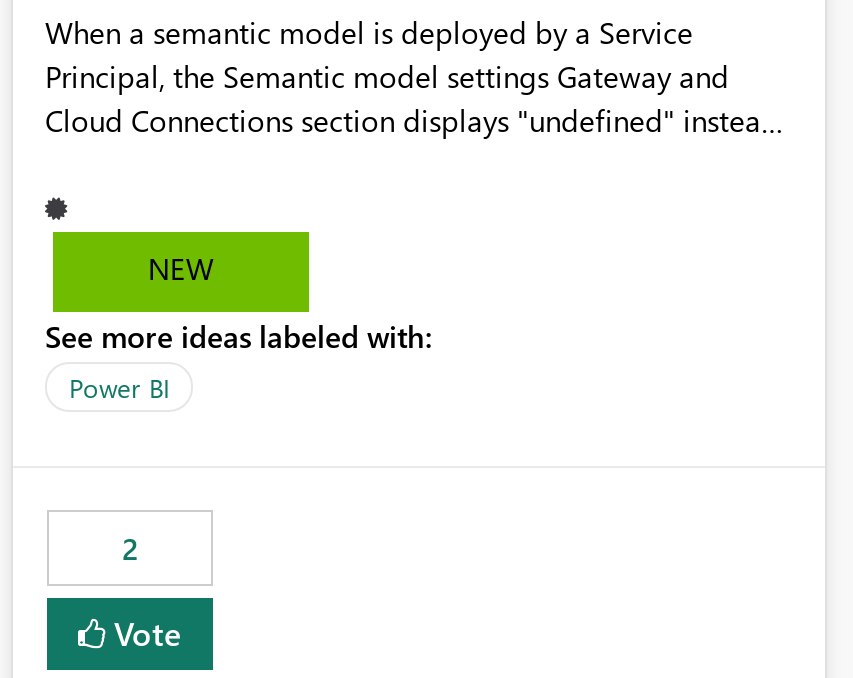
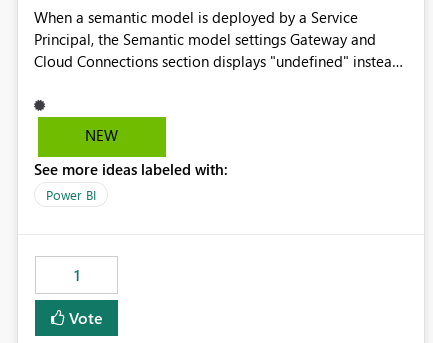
[122,529,138,569] 2 -> [73,265,79,285] 1

